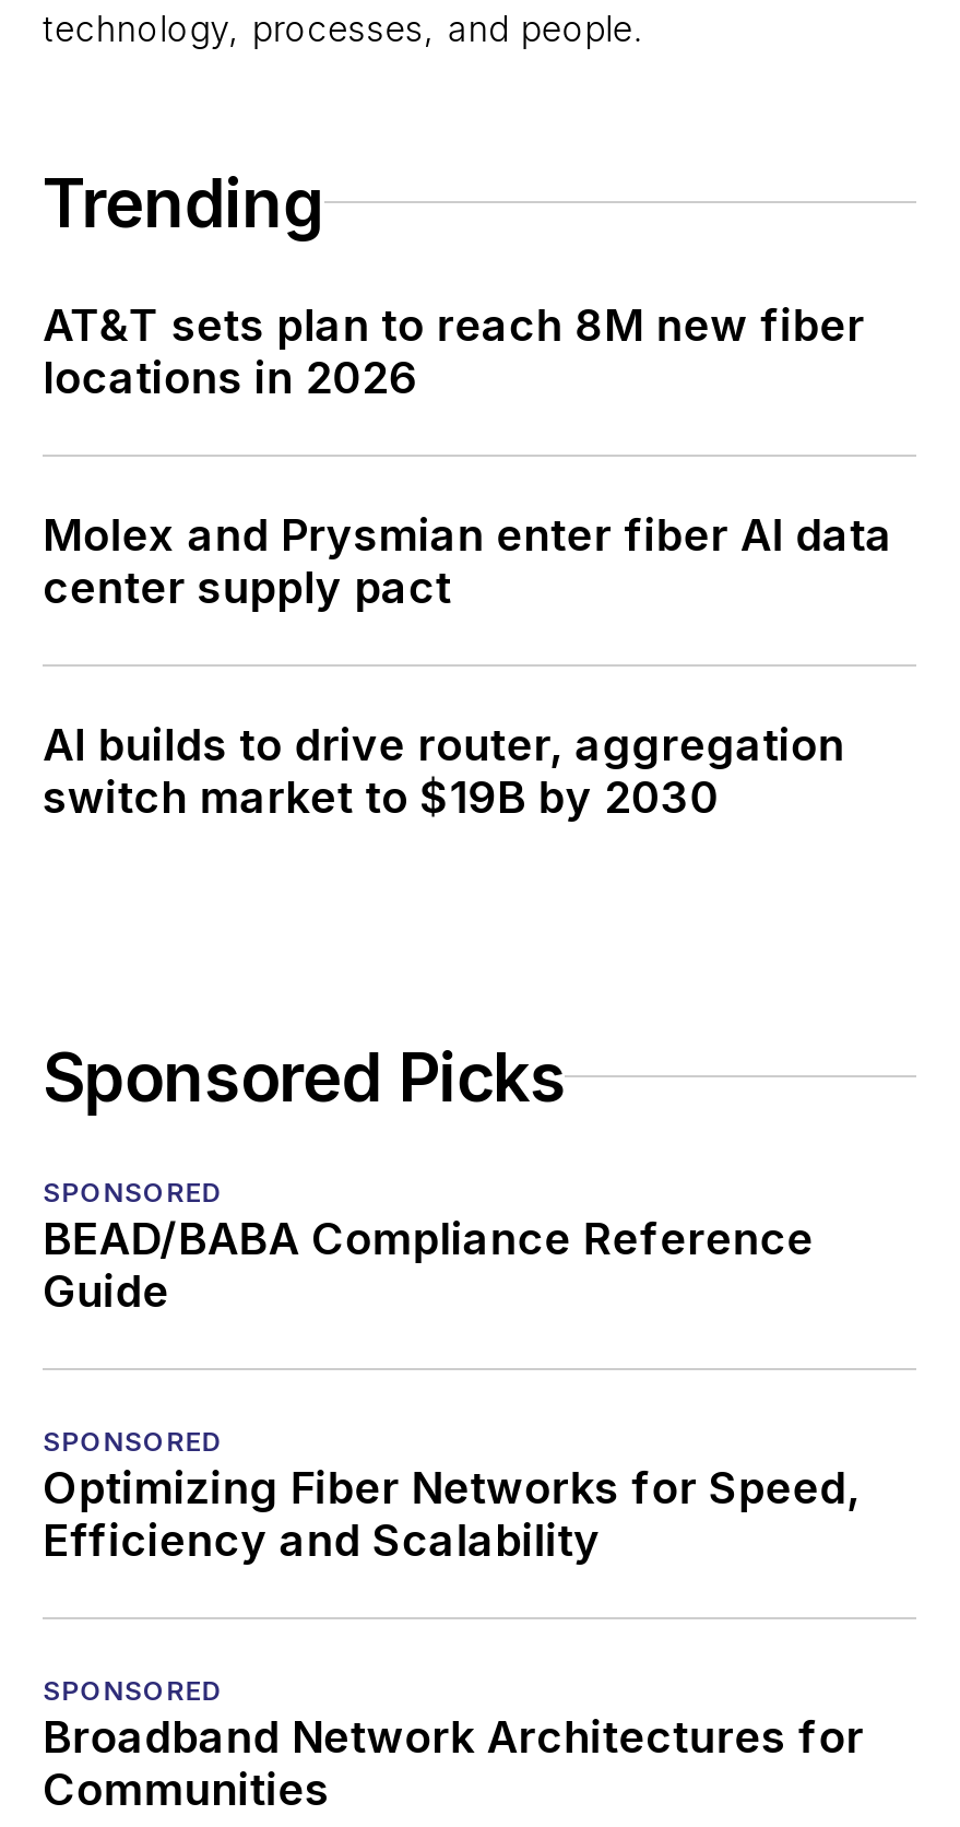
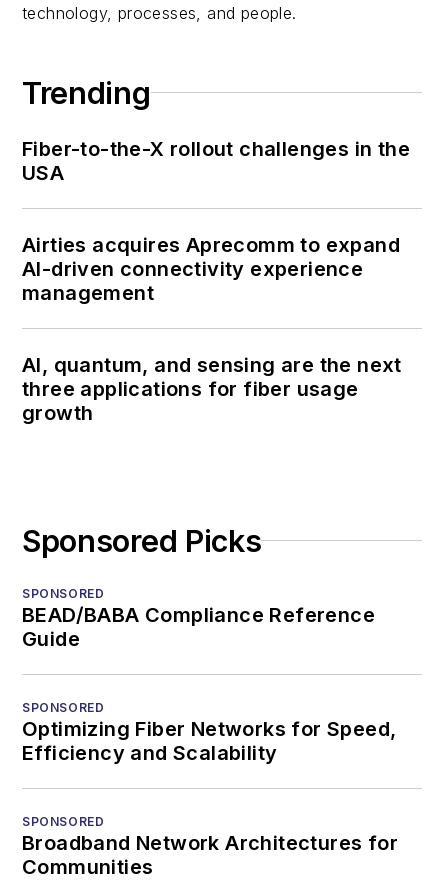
[43,299,865,404] AT&T sets plan to reach 8M new fiber | locations in 2026 -> [22,137,411,185] Fiber-to-the-X rollout challenges in the | USA
[43,509,893,614] Molex and Prysmian enter fiber AI data | center supply pact -> [22,233,400,305] Airties acquires Aprecomm to expand | AI-driven connectivity experience | management
[43,719,845,824] AI builds to drive router, aggregation | switch market to $19B by 2030 -> [22,353,402,425] AI, quantum, and sensing are the next | three applications for fiber usage | growth

